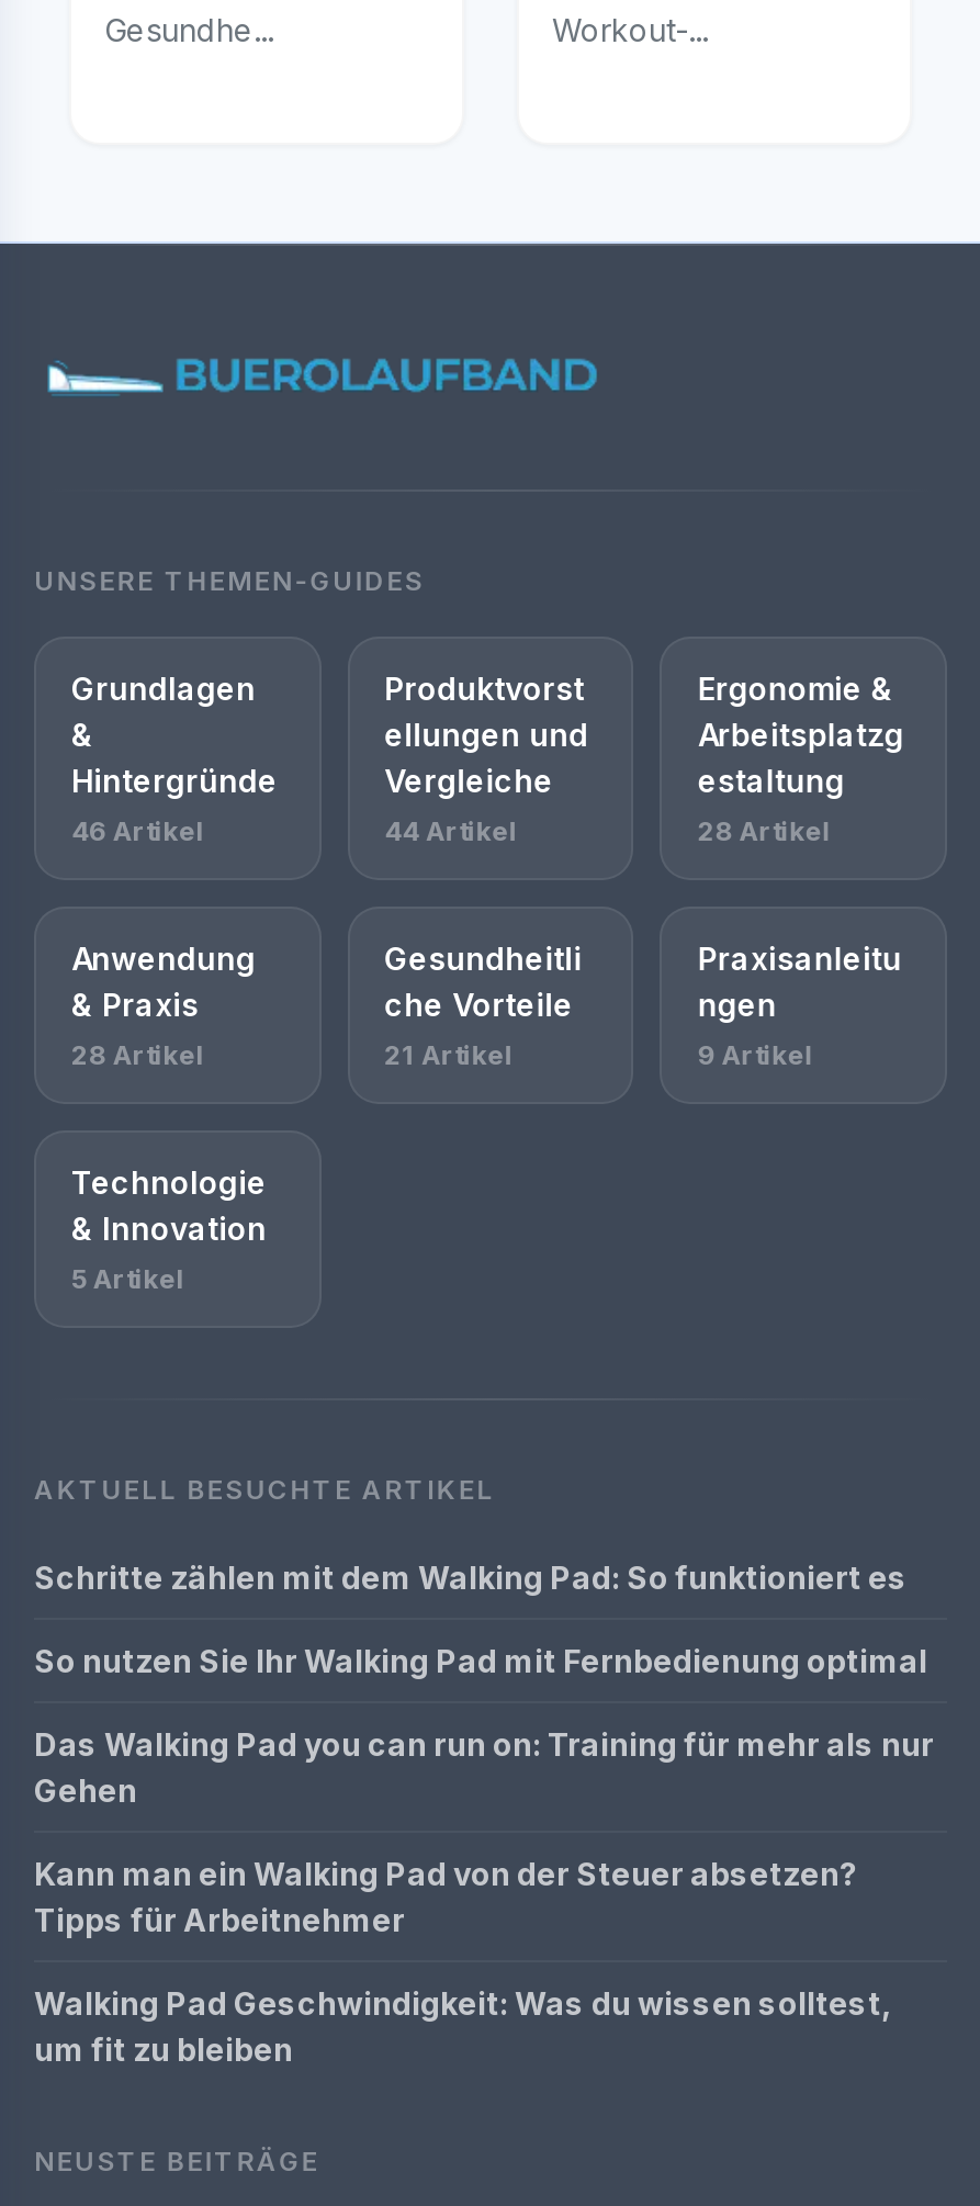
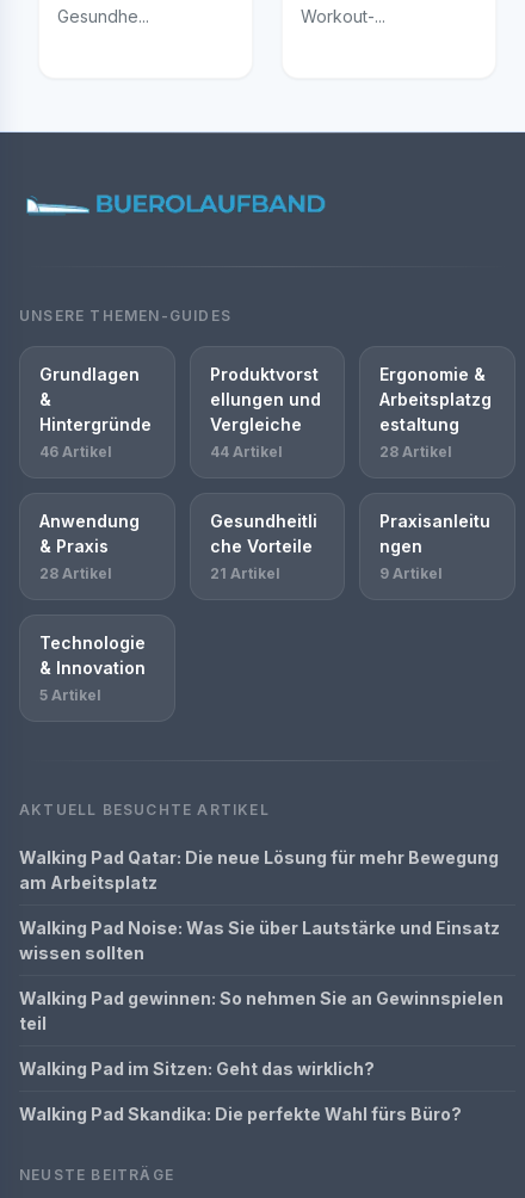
[34,1558,908,1596] Schritte zählen mit dem Walking Pad: So funktioniert es -> [19,847,499,893] Walking Pad Qatar: Die neue Lösung für mehr Bewegung | am Arbeitsplatz
[34,1642,927,1679] So nutzen Sie Ihr Walking Pad mit Fernbedienung optimal -> [19,918,500,963] Walking Pad Noise: Was Sie über Lautstärke und Einsatz | wissen sollten
[34,1725,934,1809] Das Walking Pad you can run on: Training für mehr als nur | Gehen -> [19,988,504,1033] Walking Pad gewinnen: So nehmen Sie an Gewinnspielen | teil
[34,1855,859,1938] Kann man ein Walking Pad von der Steuer absetzen? | Tipps für Arbeitnehmer -> [19,1058,375,1079] Walking Pad im Sitzen: Geht das wirklich?
[34,1984,892,2068] Walking Pad Geschwindigkeit: Was du wissen solltest, | um fit zu bleiben -> [19,1104,462,1124] Walking Pad Skandika: Die perfekte Wahl fürs Büro?

